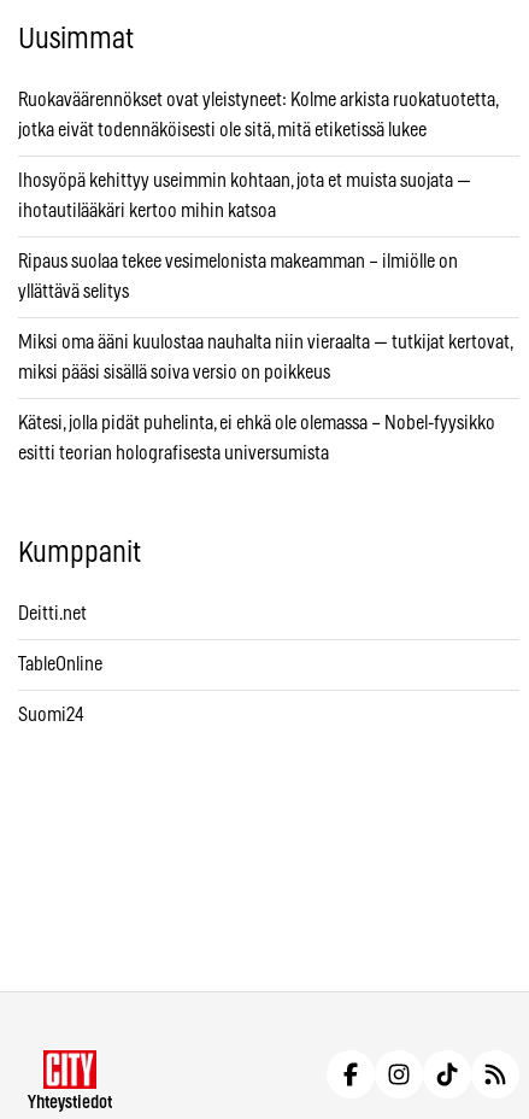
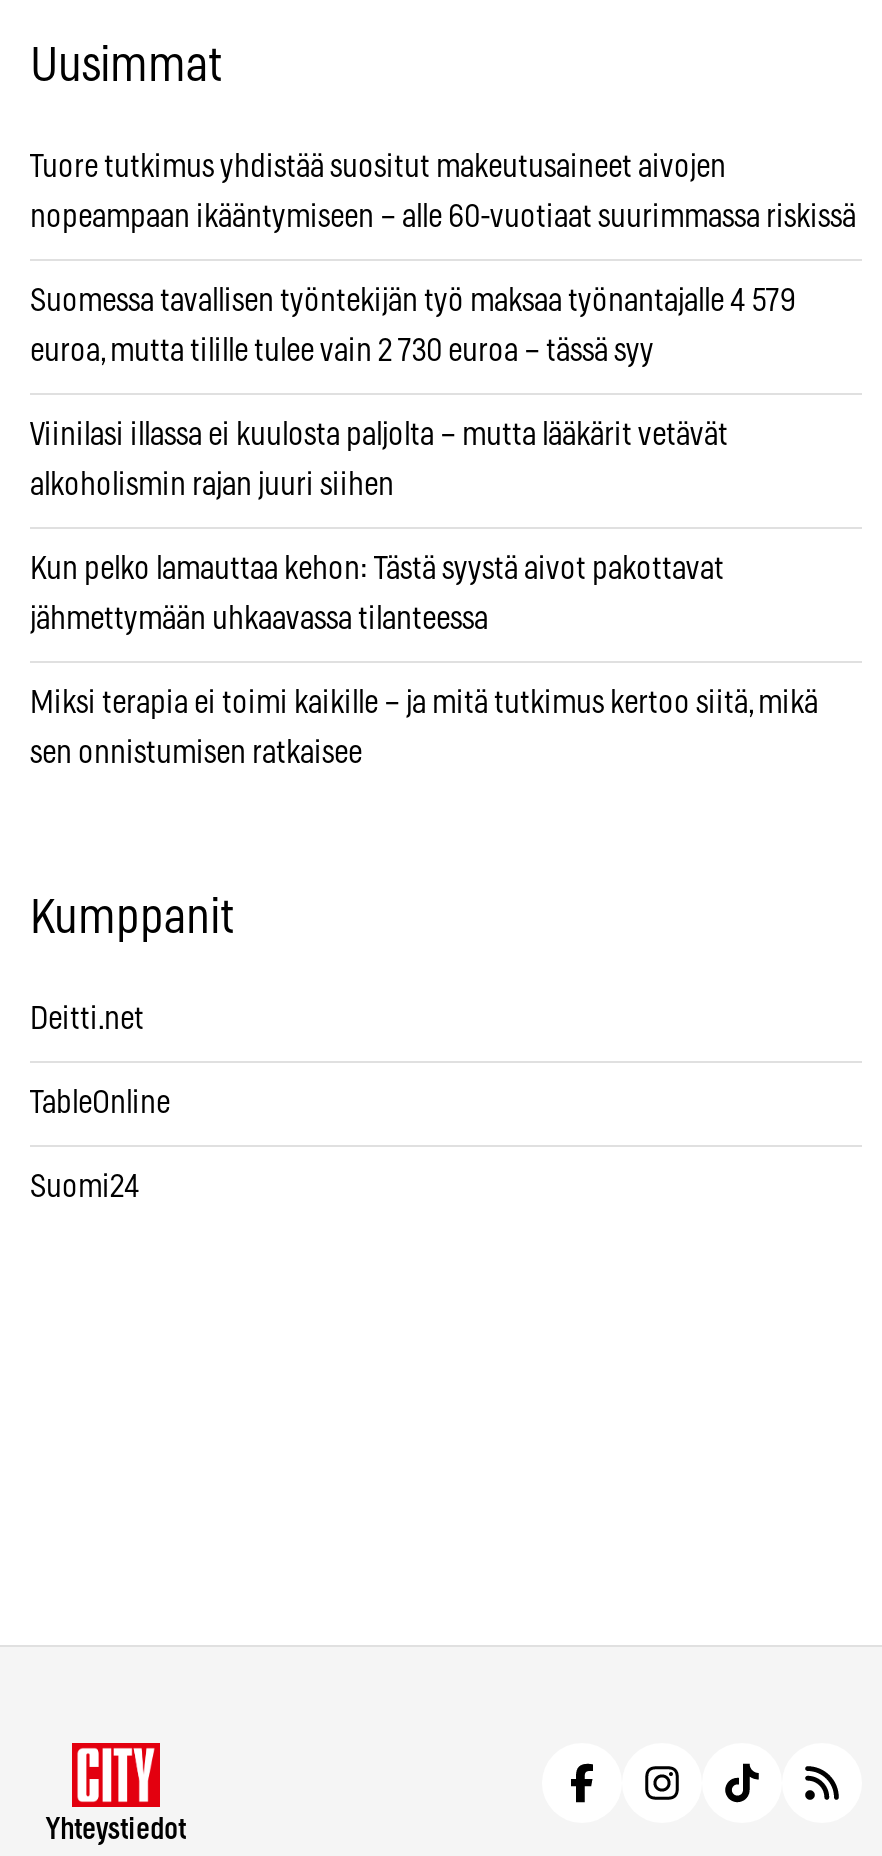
[18,91,498,110] Ruokaväärennökset ovat yleistyneet: Kolme arkista ruokatuotetta, -> [30,151,726,183] Tuore tutkimus yhdistää suositut makeutusaineet aivojen
[18,121,427,140] jotka eivät todennäköisesti ole sitä, mitä etiketissä lukee -> [30,201,856,233] nopeampaan ikääntymiseen – alle 60-vuotiaat suurimmassa riskissä
[18,171,471,191] Ihosyöpä kehittyy useimmin kohtaan, jota et muista suojata — -> [30,285,796,317] Suomessa tavallisen työntekijän työ maksaa työnantajalle 4 579
[18,202,276,221] ihotautilääkäri kertoo mihin katsoa -> [30,335,654,367] euroa, mutta tilille tulee vain 2 730 euroa – tässä syy
[18,252,458,272] Ripaus suolaa tekee vesimelonista makeamman – ilmiölle on -> [30,419,728,451] Viinilasi illassa ei kuulosta paljolta – mutta lääkärit vetävät
[18,282,129,302] yllättävä selitys -> [30,469,394,501] alkoholismin rajan juuri siihen
[18,333,512,352] Miksi oma ääni kuulostaa nauhalta niin vieraalta — tutkijat kertovat, -> [30,553,724,585] Kun pelko lamauttaa kehon: Tästä syystä aivot pakottavat
[18,363,330,382] miksi pääsi sisällä soiva versio on poikkeus -> [30,603,488,635] jähmettymään uhkaavassa tilanteessa
[18,414,495,433] Kätesi, jolla pidät puhelinta, ei ehkä ole olemassa – Nobel-fyysikko -> [30,687,818,719] Miksi terapia ei toimi kaikille – ja mitä tutkimus kertoo siitä, mikä
[18,444,329,463] esitti teorian holografisesta universumista -> [30,737,362,769] sen onnistumisen ratkaisee

